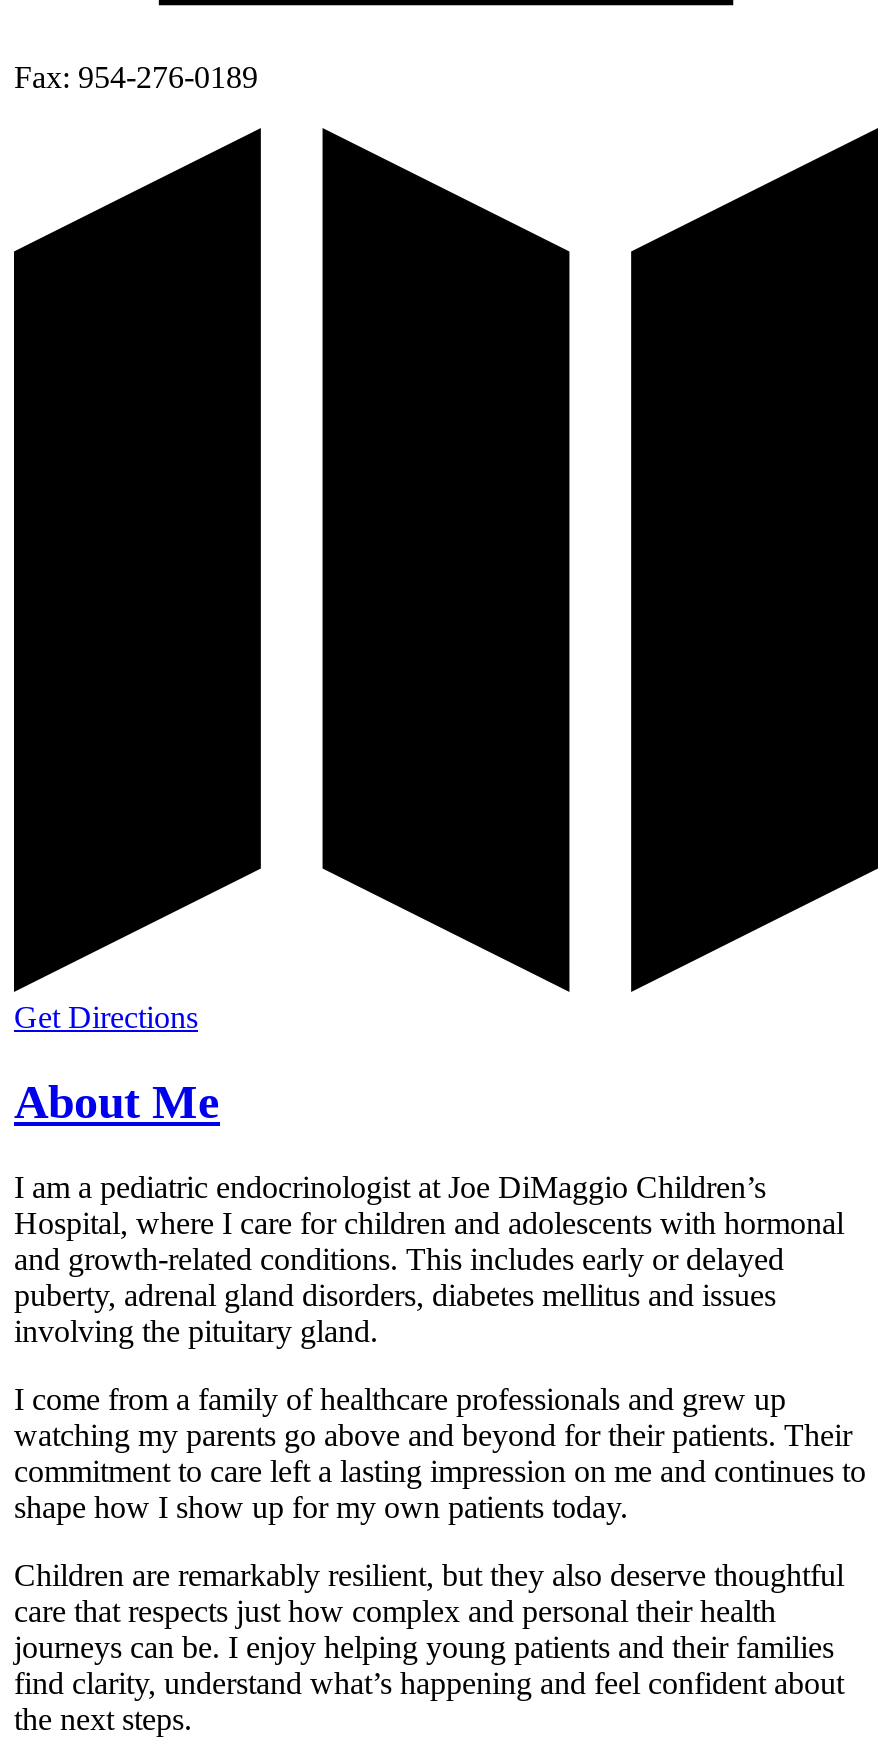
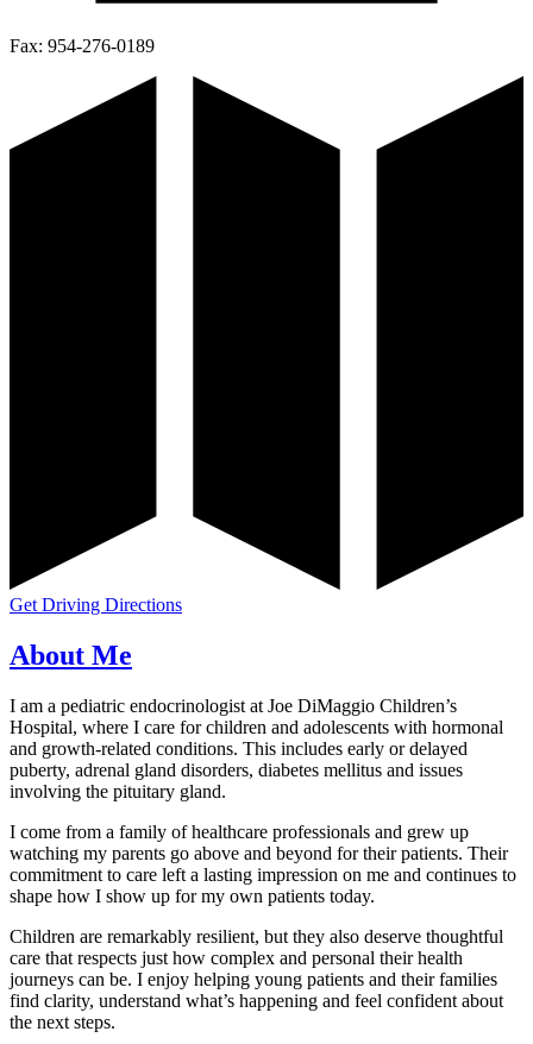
[14,1000,198,1034] Get Directions -> [10,594,182,615] Get Driving Directions

